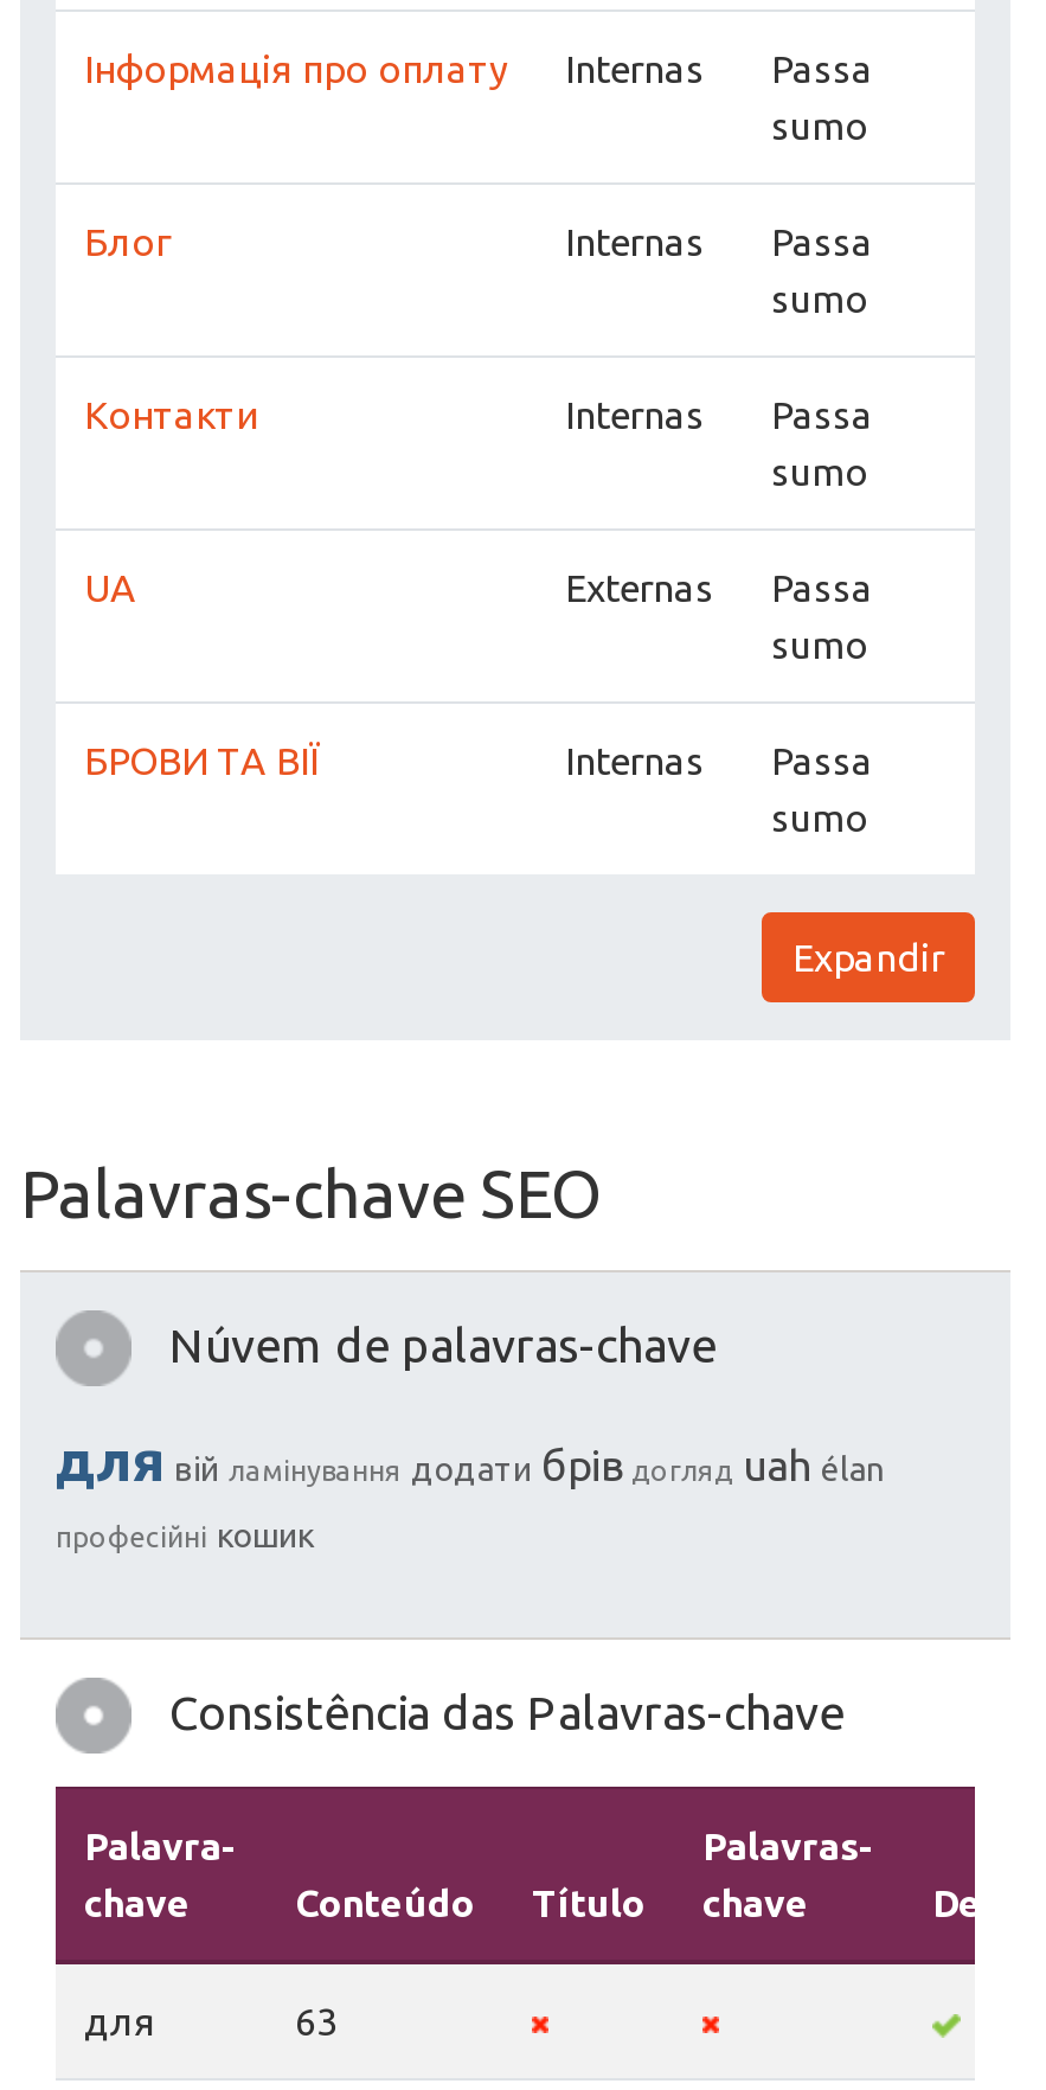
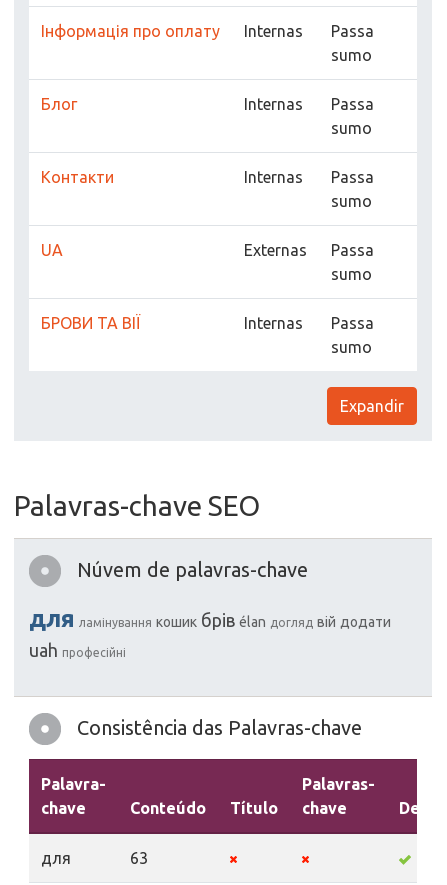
[56,1429,885,1554] для вій ламінування додати брів догляд uah élan | професійні кошик -> [29,605,391,660] для ламінування кошик брів élan догляд вій додати | uah професійні

